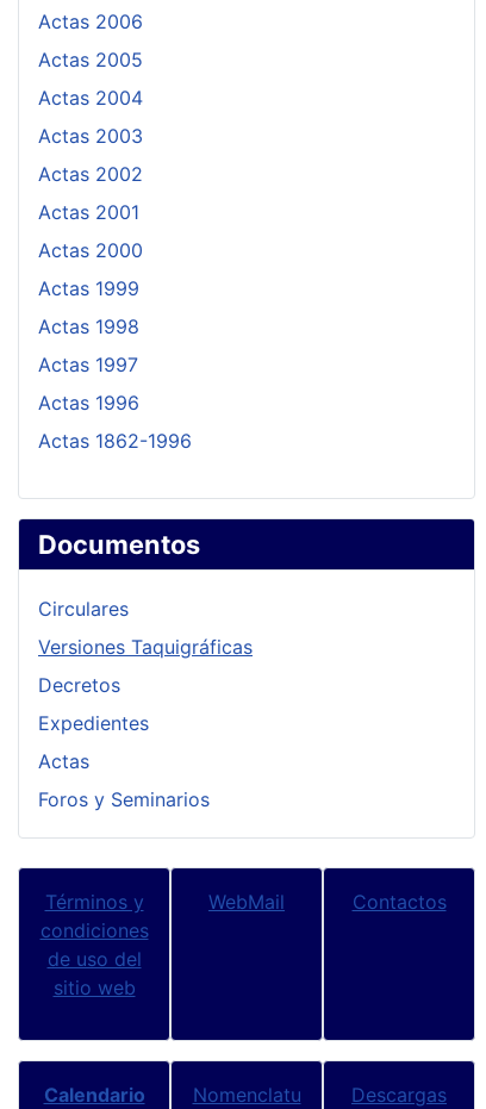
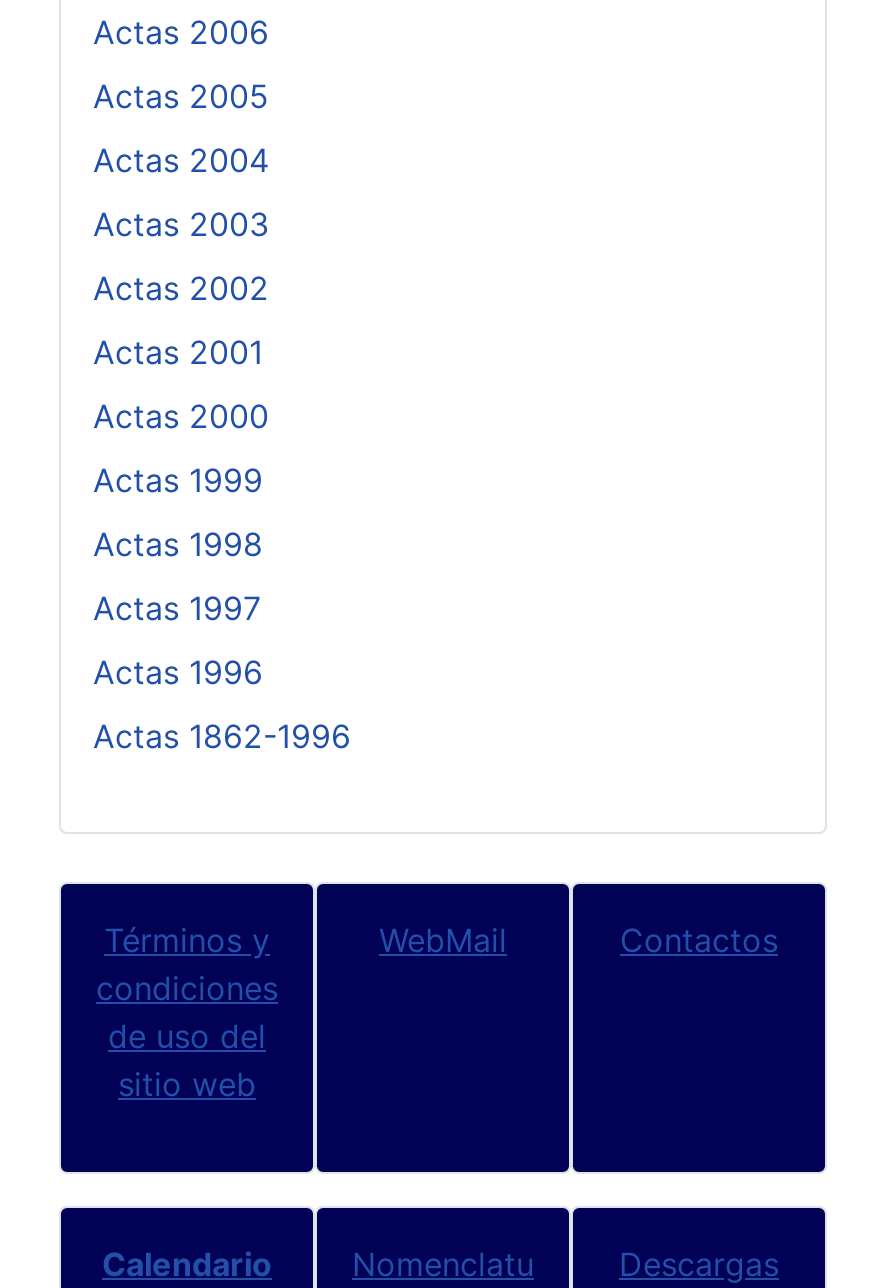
[38,529,253,811] Documentos | Circulares | Versiones Taquigráficas | Decretos | Expedientes | Actas | Foros y Seminarios -> none

